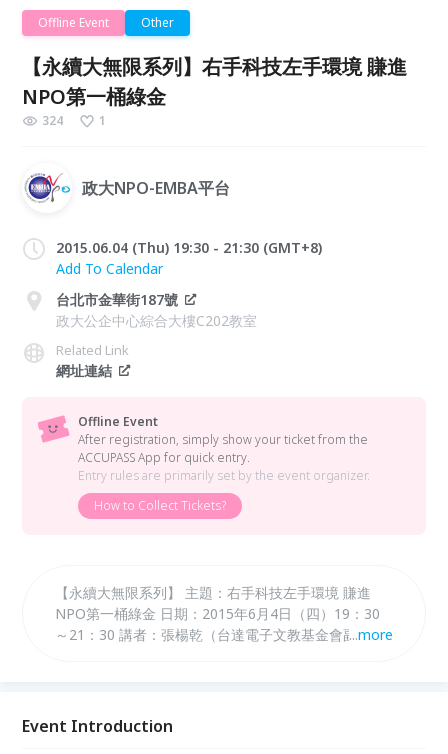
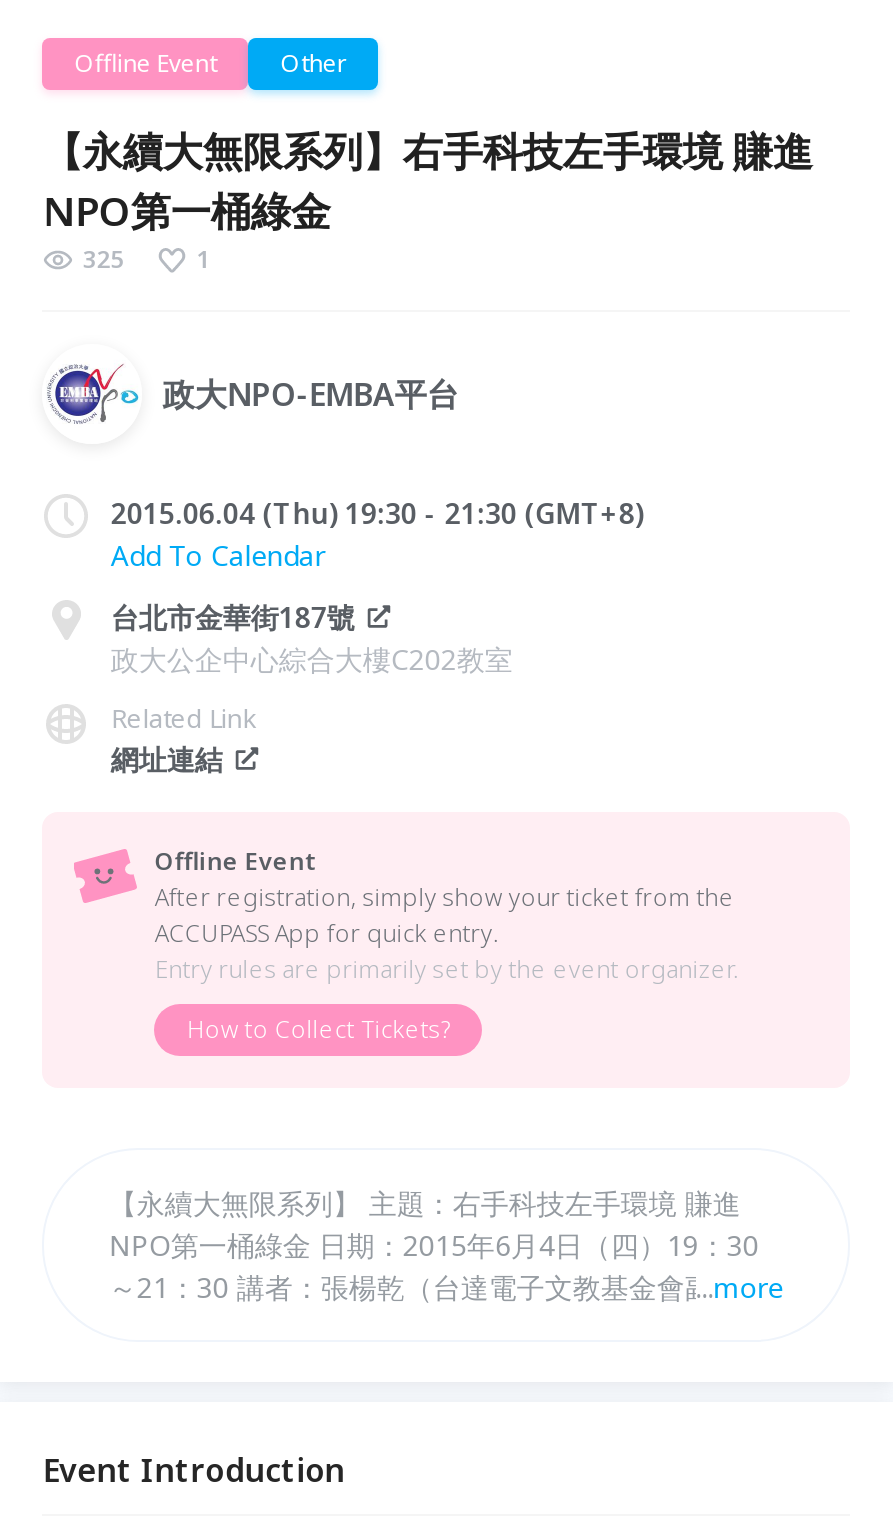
[42,112,63,129] 324 -> [83,242,125,276] 325

